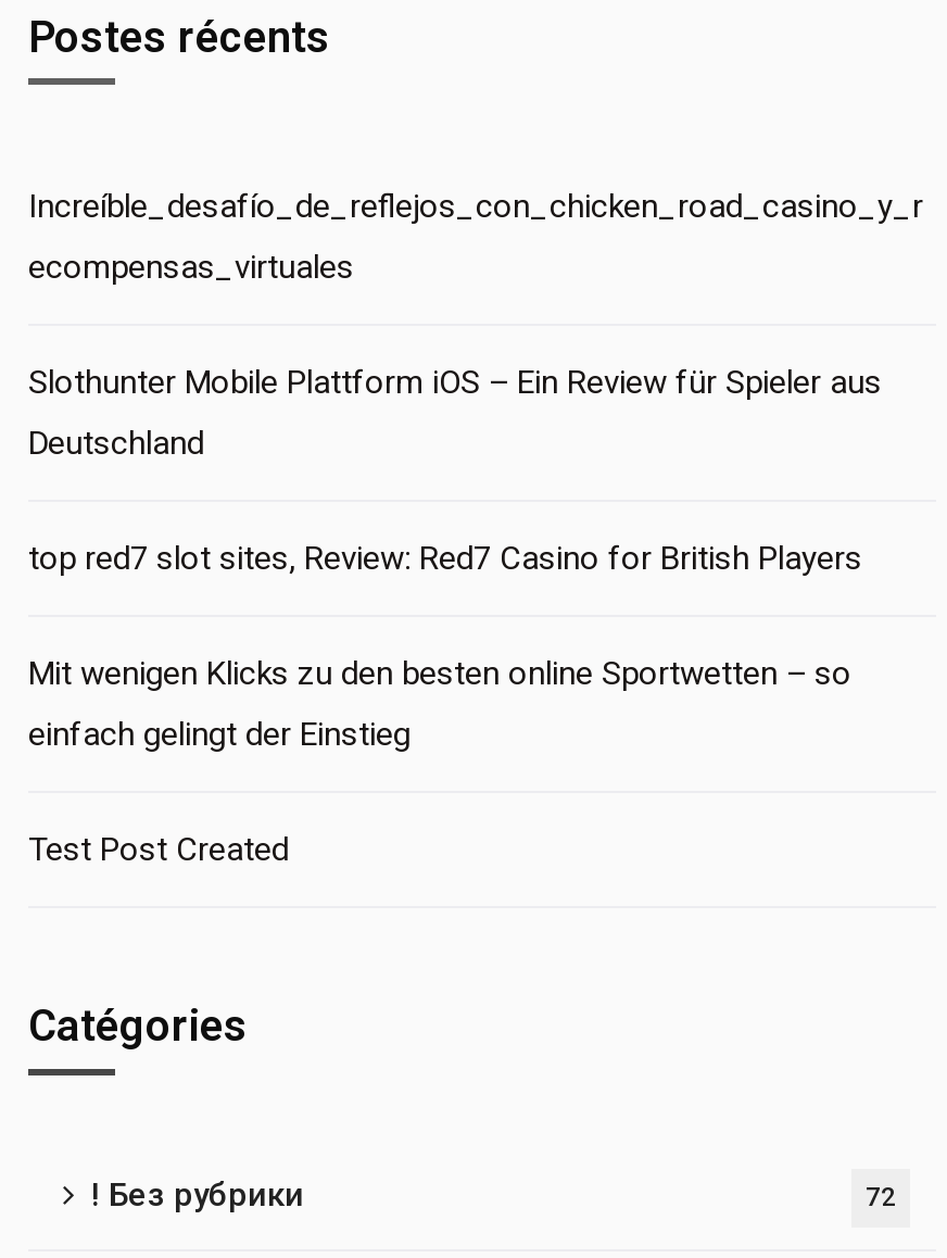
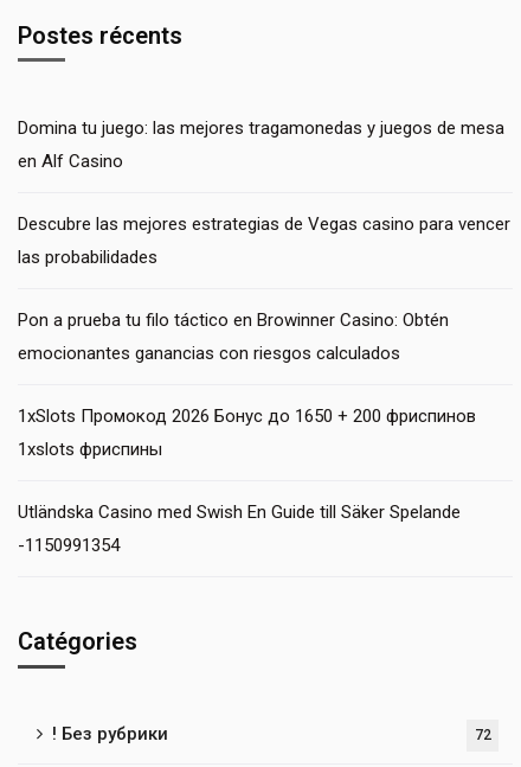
[28,187,923,869] Increíble_desafío_de_reflejos_con_chicken_road_casino_y_r | ecompensas_virtuales | Slothunter Mobile Plattform iOS – Ein Review für Spieler aus | Deutschland | top red7 slot sites, Review: Red7 Casino for British Players | Mit wenigen Klicks zu den besten online Sportwetten – so | einfach gelingt der Einstieg | Test Post Created -> [18,117,510,556] Domina tu juego: las mejores tragamonedas y juegos de mesa | en Alf Casino | Descubre las mejores estrategias de Vegas casino para vencer | las probabilidades | Pon a prueba tu filo táctico en Browinner Casino: Obtén | emocionantes ganancias con riesgos calculados | 1xSlots Промокод 2026 Бонус до 1650 + 200 фриспинов | 1xslots фриспины | Utländska Casino med Swish En Guide till Säker Spelande | -1150991354

